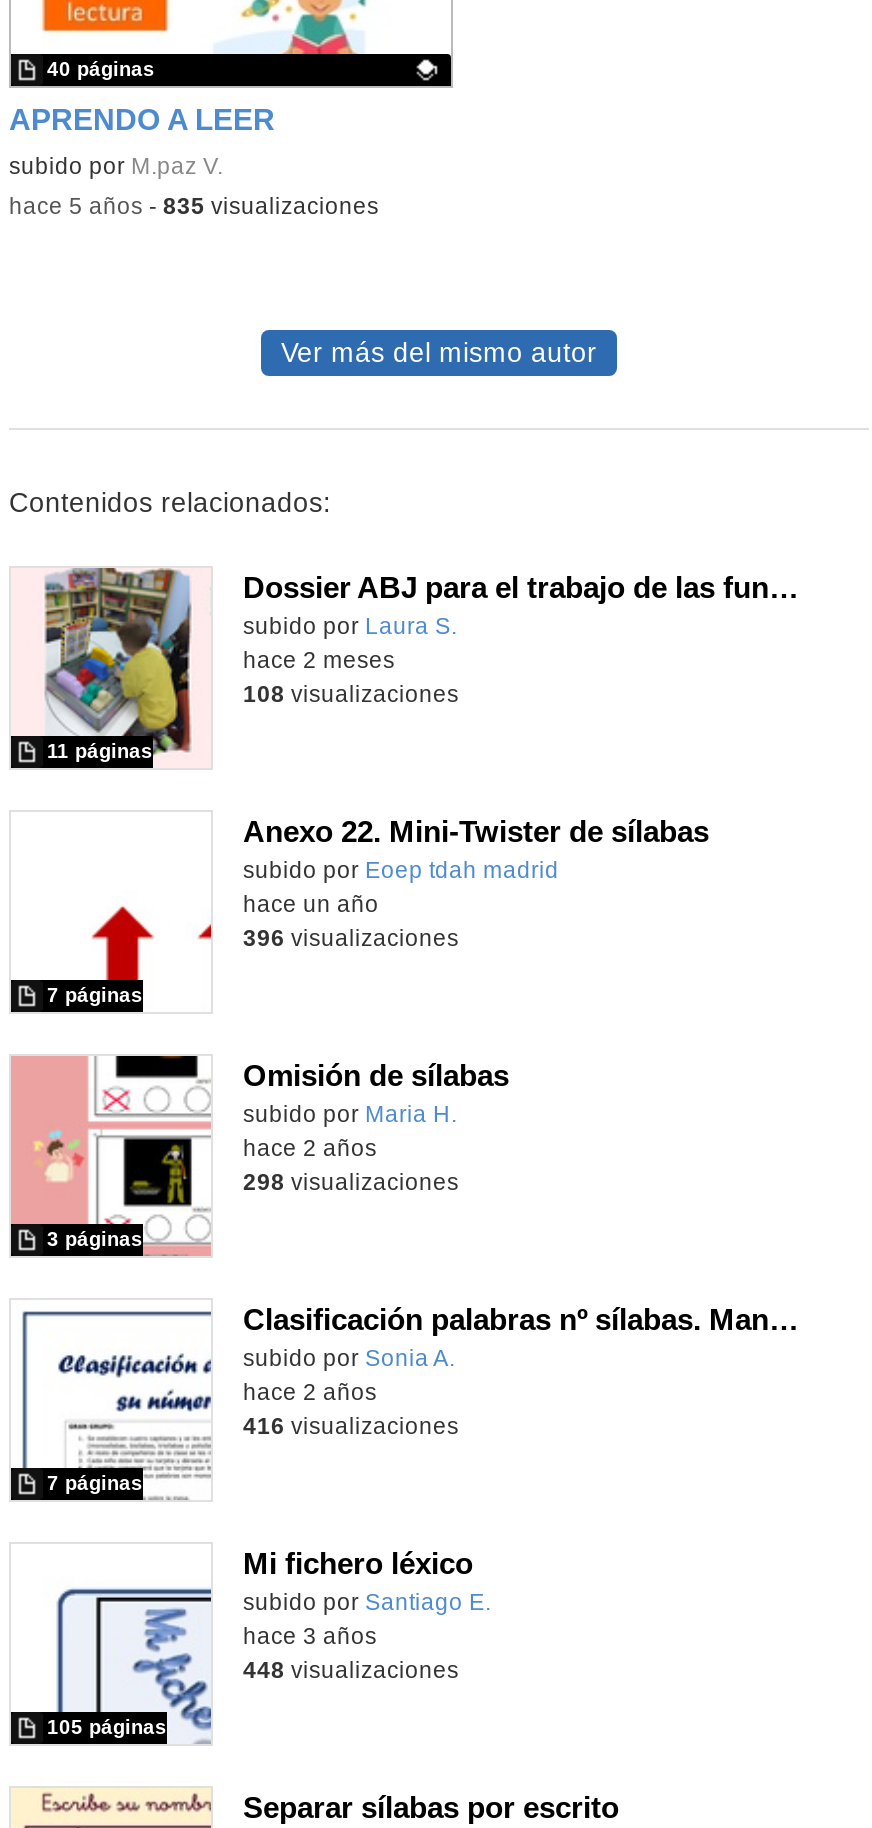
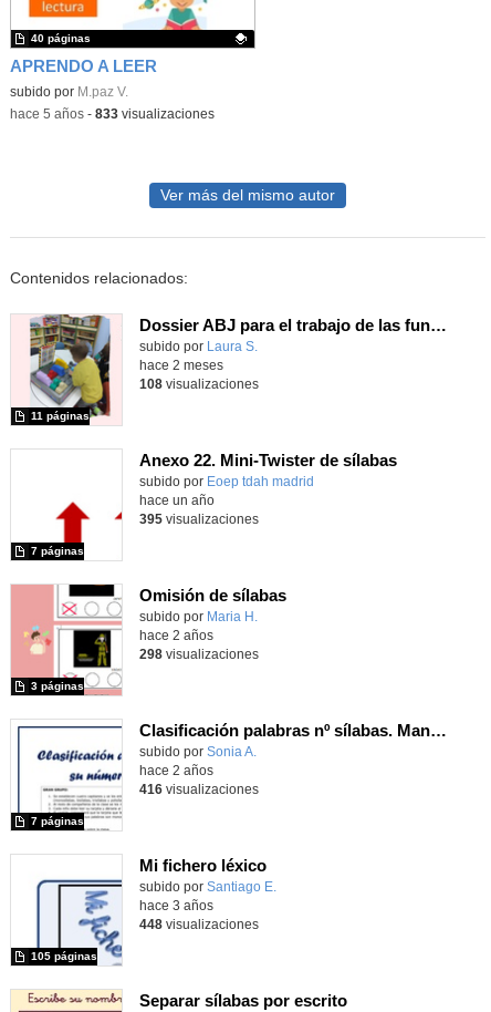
[9,194,379,218] hace 5 años - 835 visualizaciones -> [10,107,215,121] hace 5 años - 833 visualizaciones
[243,925,459,949] 396 visualizaciones -> [139,512,259,525] 395 visualizaciones

